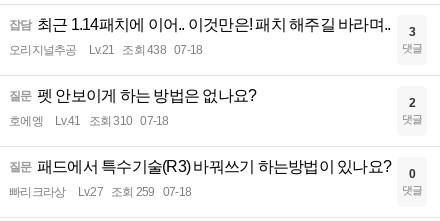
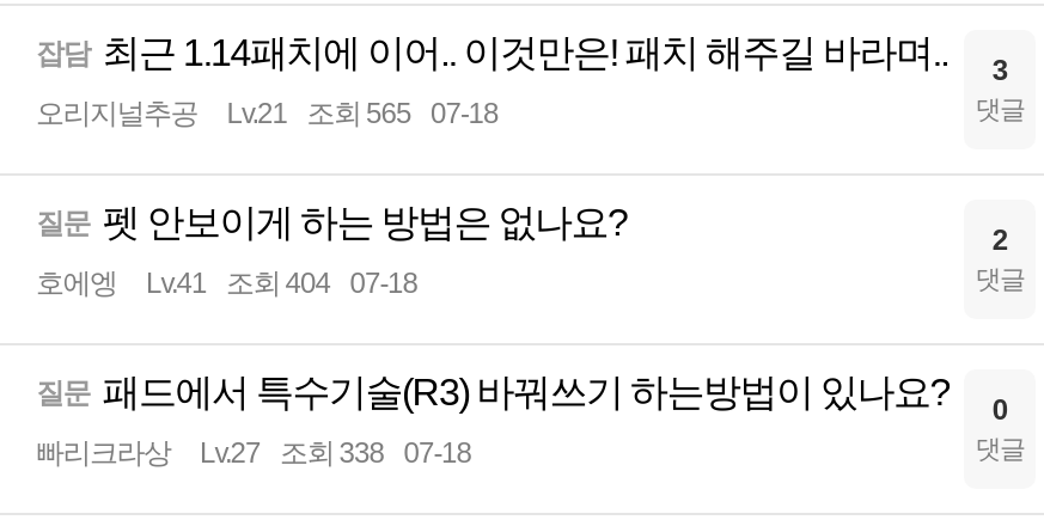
[9,43,202,57] 오리지널추공 Lv.21 조회 438 07-18 -> [36,97,498,131] 오리지널추공 Lv.21 조회 565 07-18
[55,114,168,128] Lv.41 조회 310 07-18 -> [146,267,417,300] Lv.41 조회 404 07-18
[9,185,191,199] 빠리크라상 Lv.27 조회 259 07-18 -> [36,437,471,470] 빠리크라상 Lv.27 조회 338 07-18

